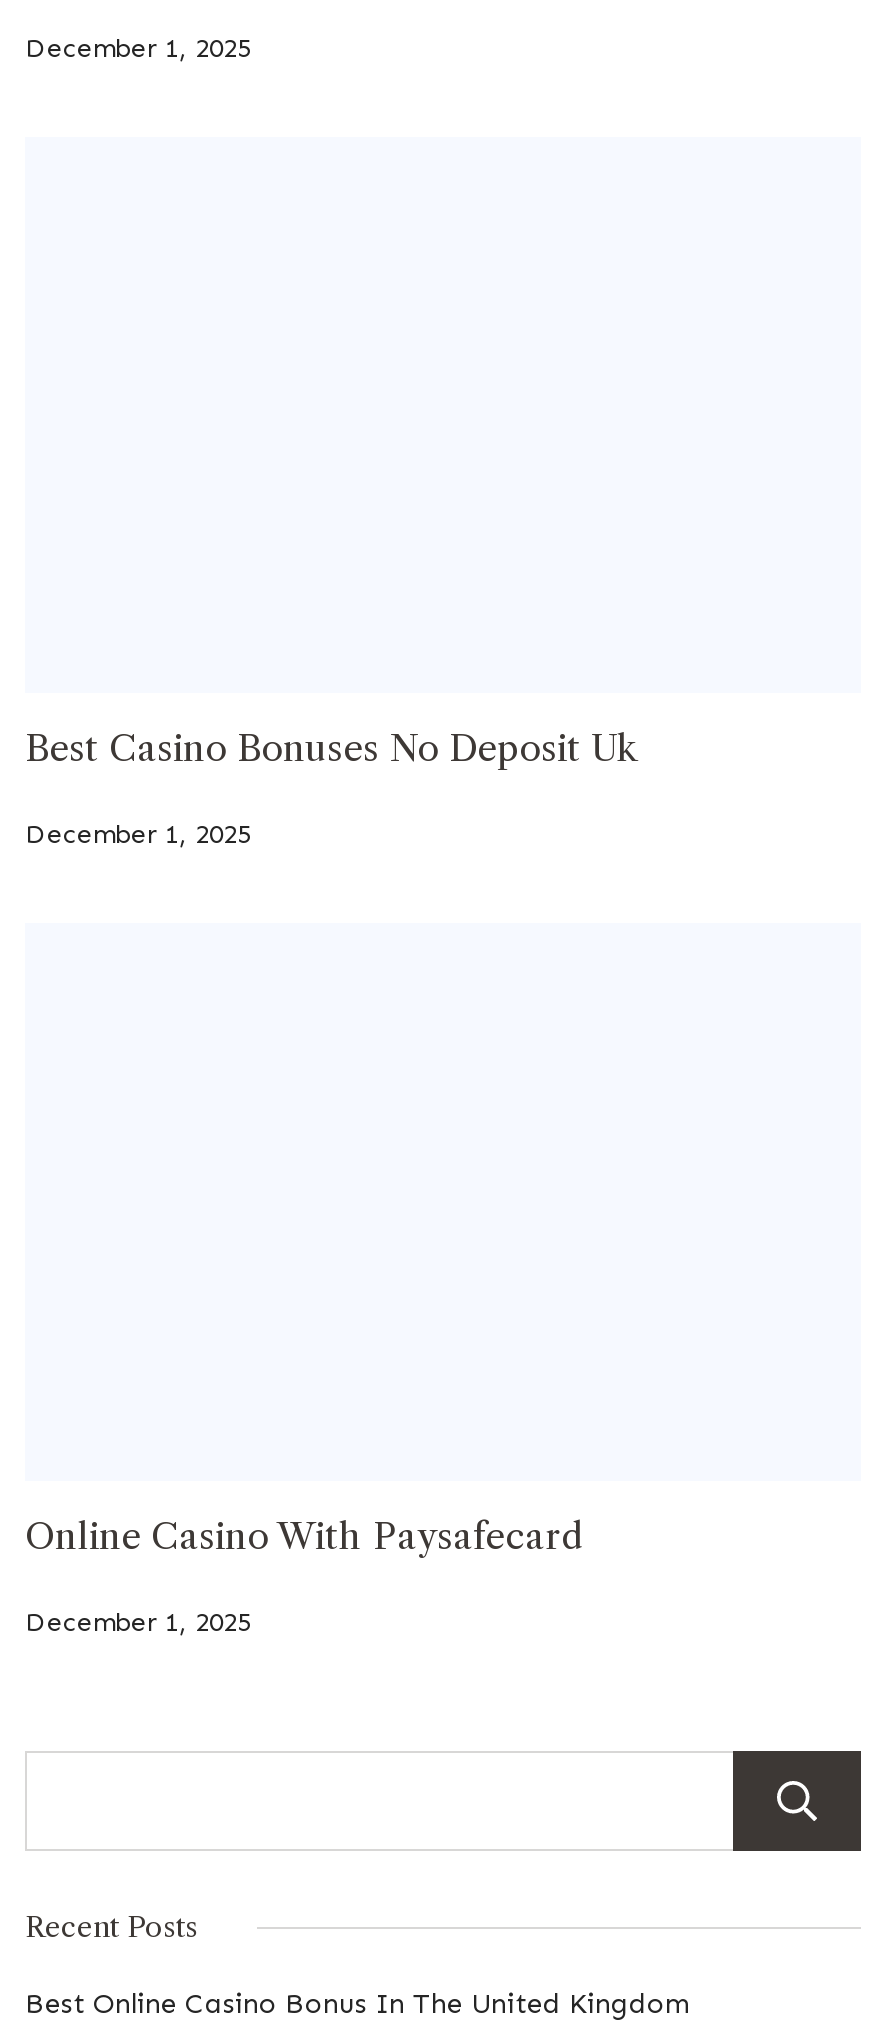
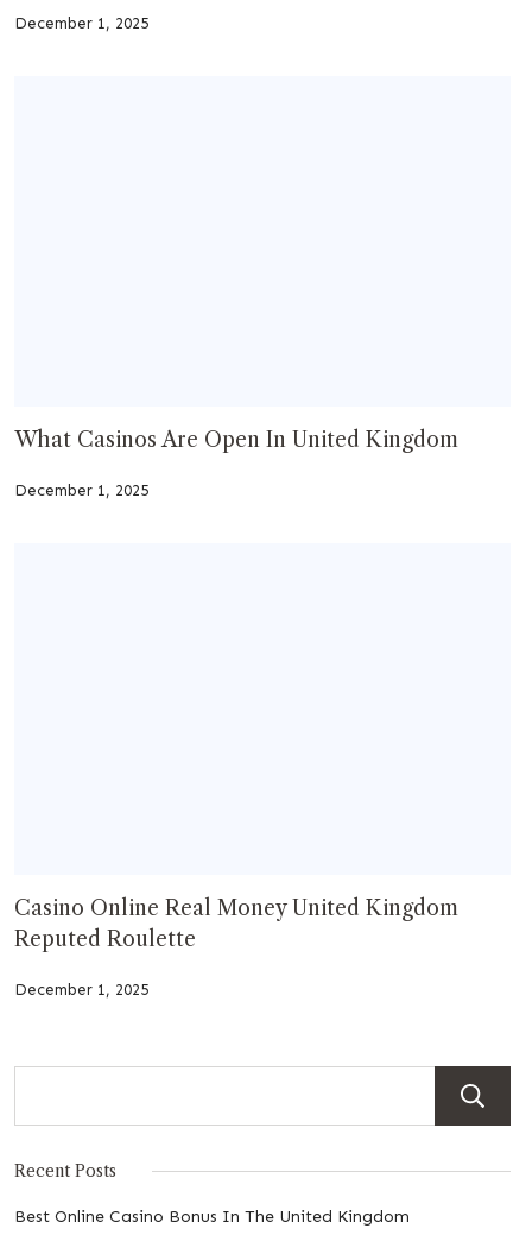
[25,728,639,772] Best Casino Bonuses No Deposit Uk -> [14,427,458,453] What Casinos Are Open In United Kingdom
[25,1515,583,1559] Online Casino With Paysafecard -> [14,895,458,952] Casino Online Real Money United Kingdom | Reputed Roulette

